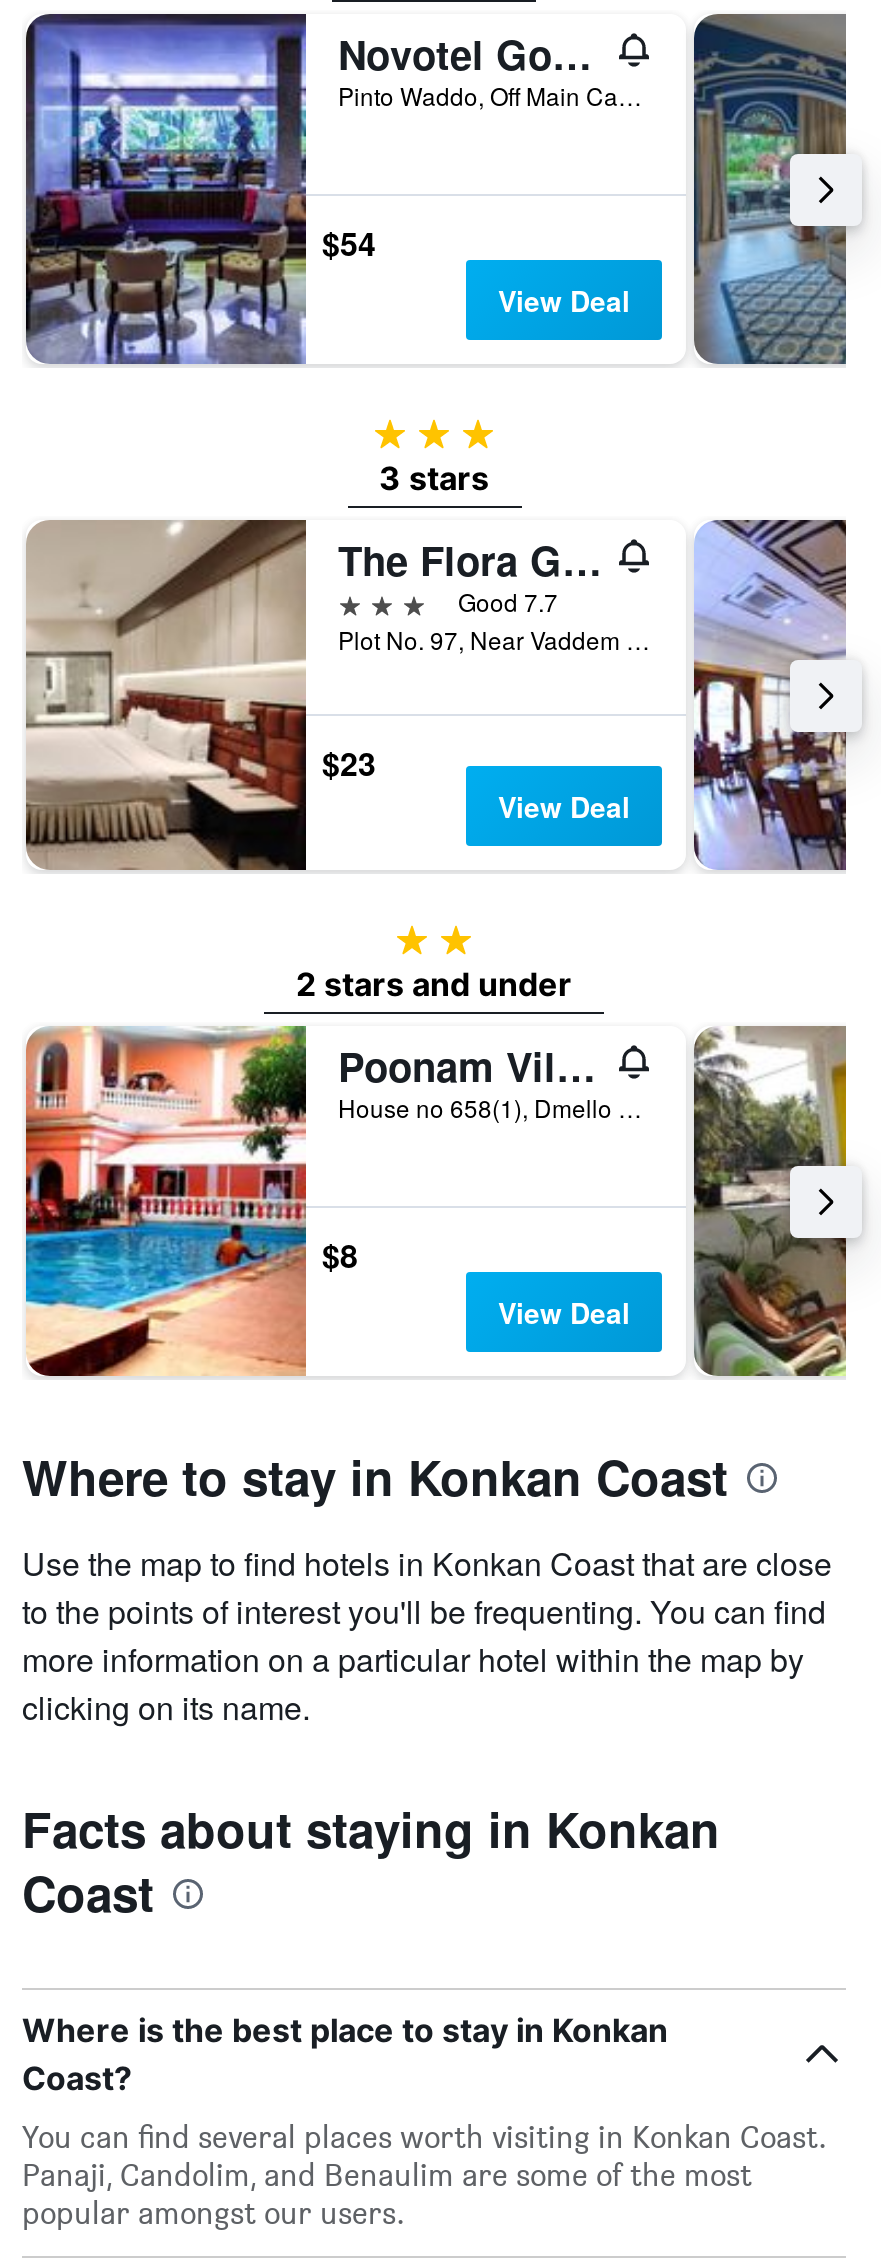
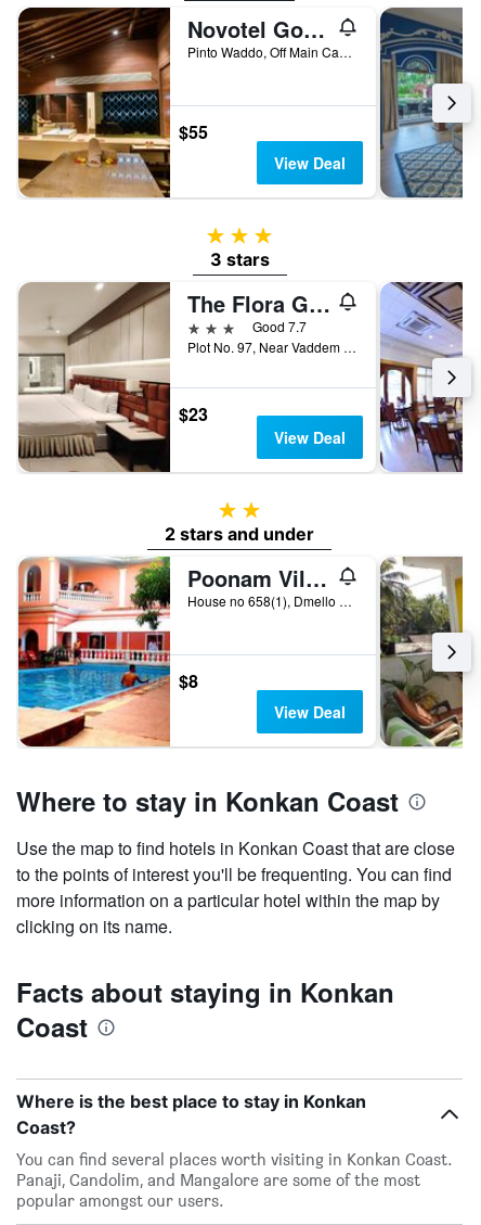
[24,14,376,366] [image] | $54 -> [17,8,208,199] [image] | $55
[22,2156,752,2194] Panaji, Candolim, and Benaulim are some of the most -> [16,1170,420,1190] Panaji, Candolim, and Mangalore are some of the most

